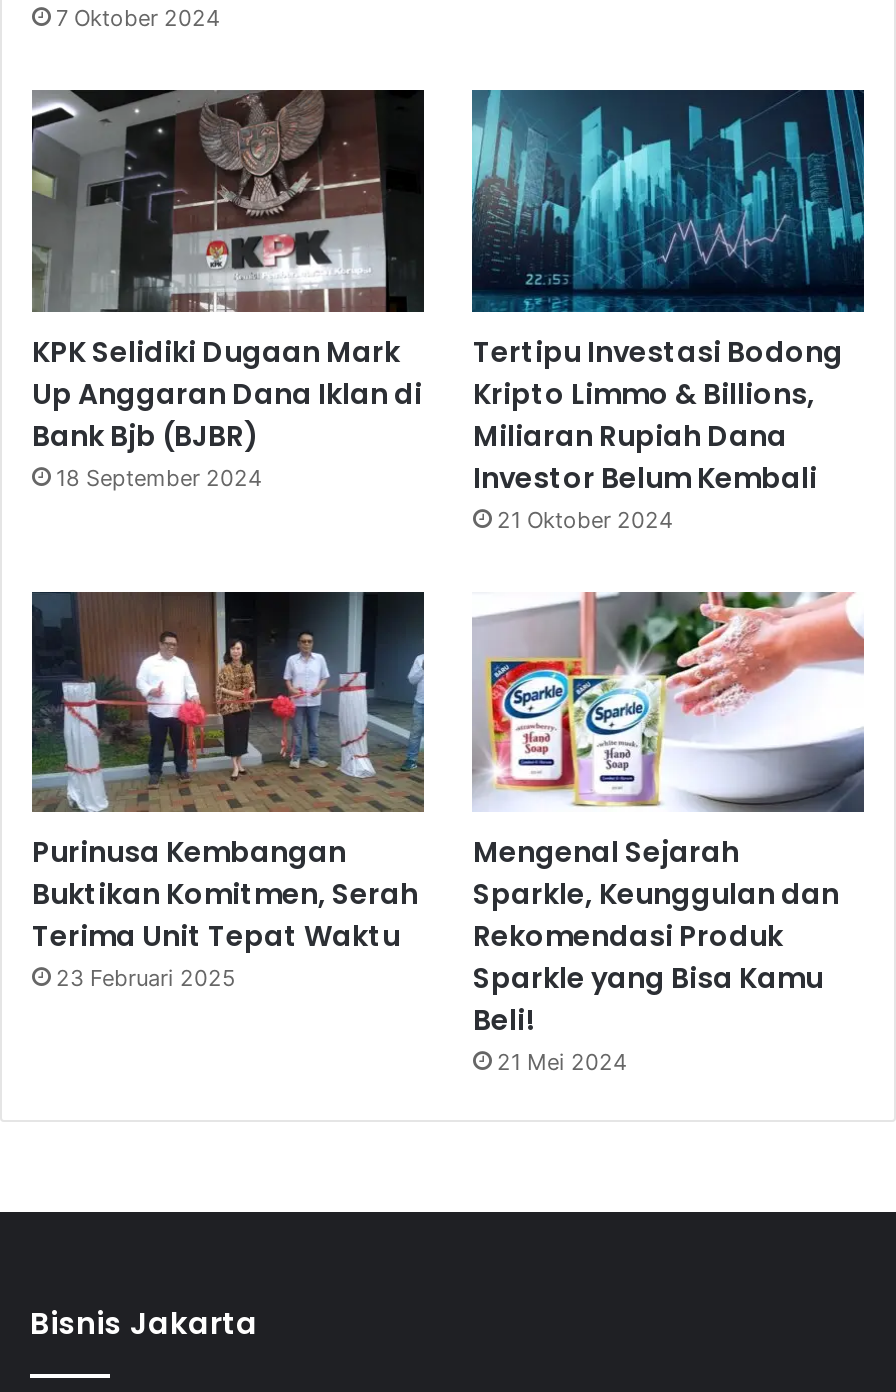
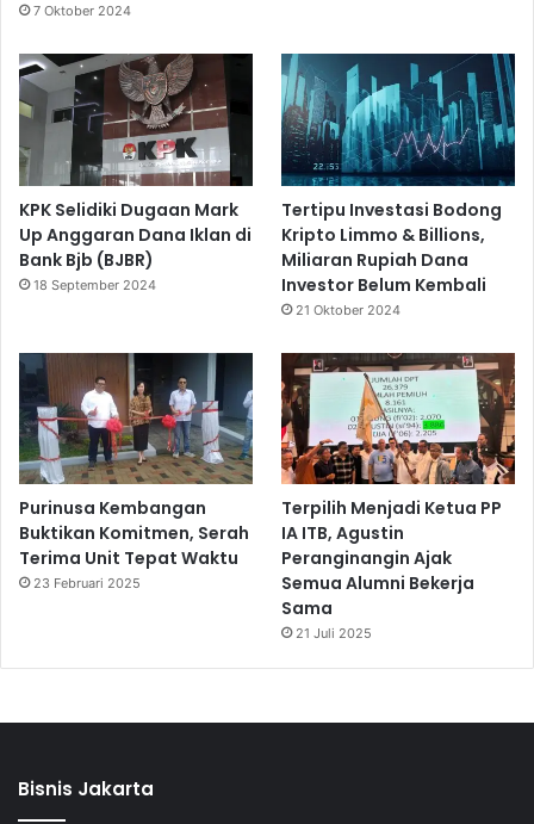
[472,590,866,1076] [image] | Mengenal Sejarah | Sparkle, Keunggulan dan | Rekomendasi Produk | Sparkle yang Bisa Kamu | Beli! | 21 Mei 2024 -> [280,352,516,641] [image] | Terpilih Menjadi Ketua PP | IA ITB, Agustin | Peranginangin Ajak | Semua Alumni Bekerja | Sama | 21 Juli 2025

